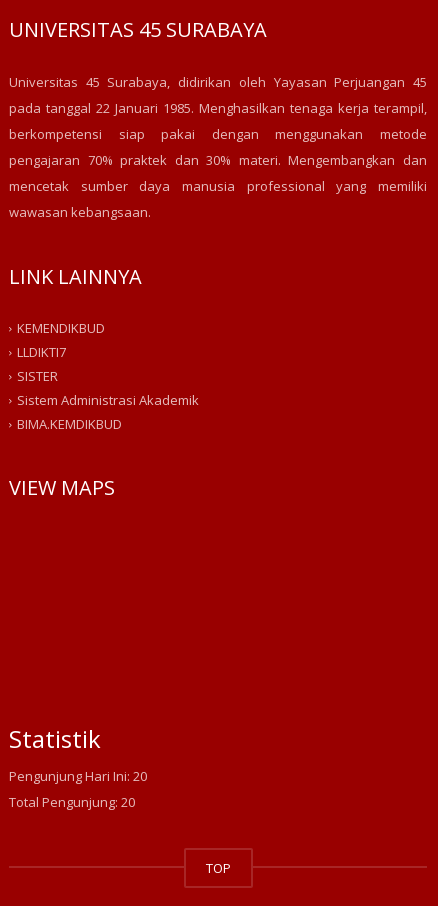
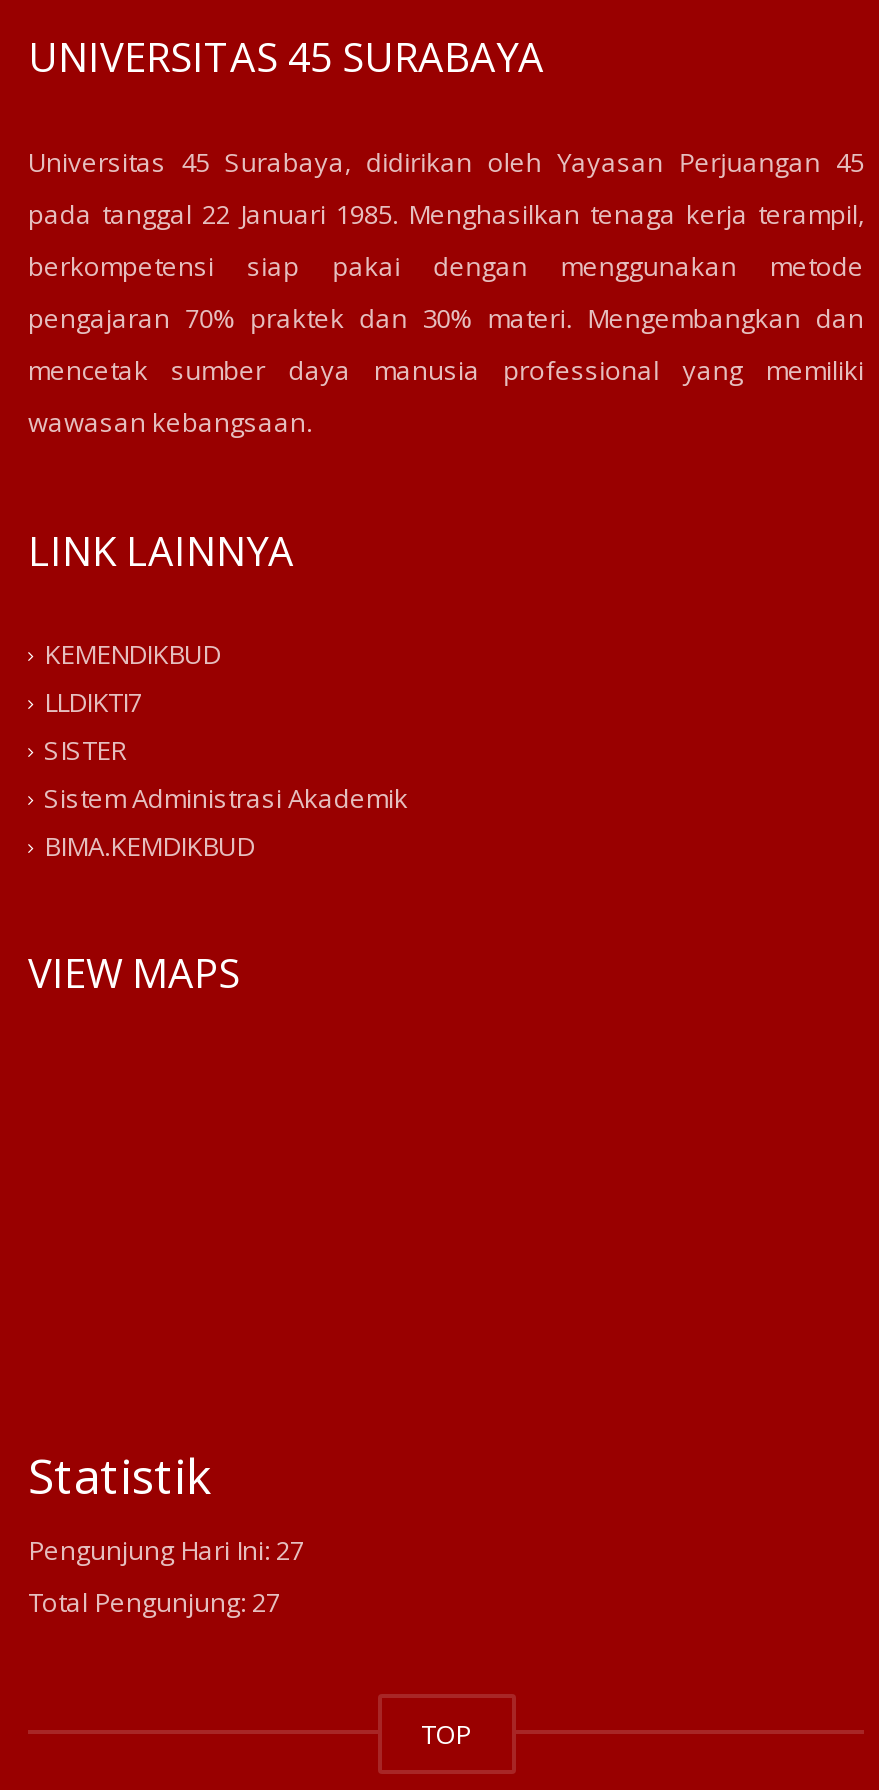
[9,767,147,785] Pengunjung Hari Ini: 20 -> [28,1533,304,1569] Pengunjung Hari Ini: 27
[9,793,135,811] Total Pengunjung: 20 -> [28,1585,280,1621] Total Pengunjung: 27

